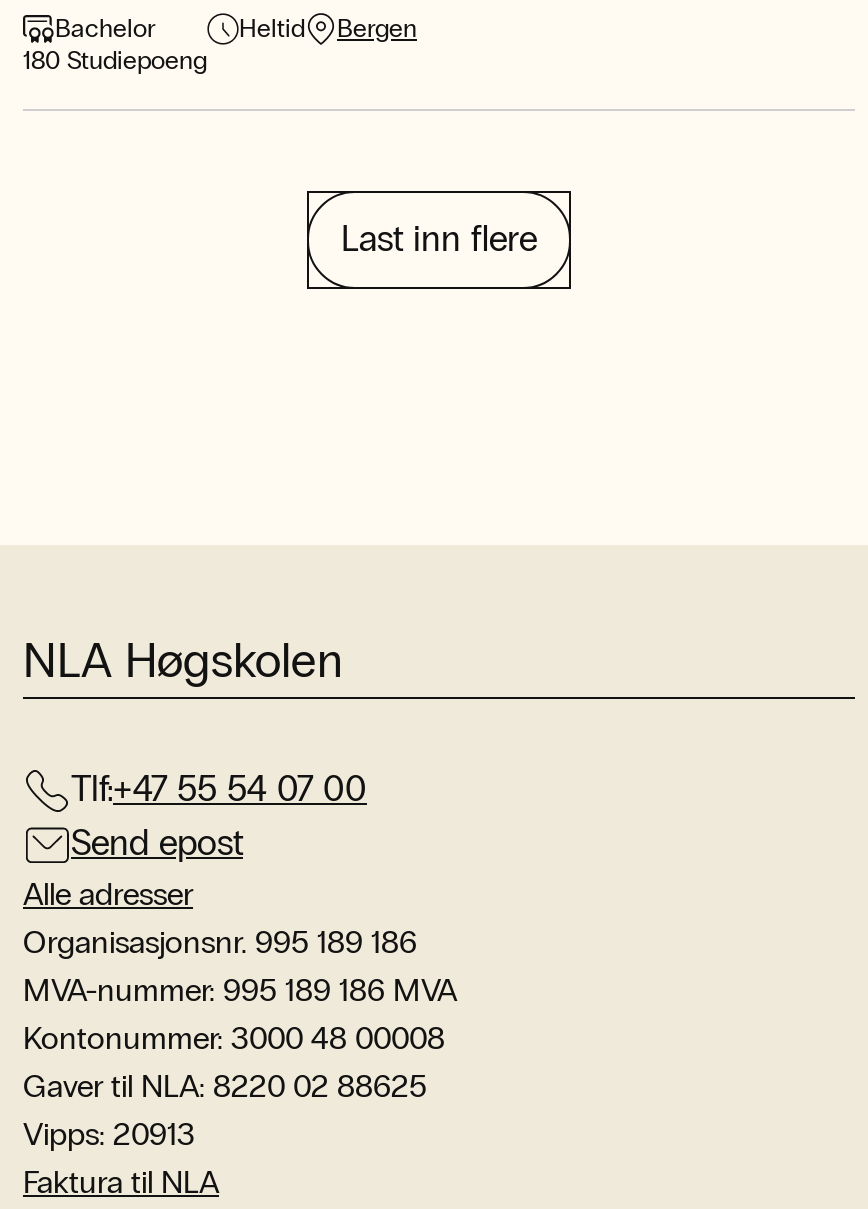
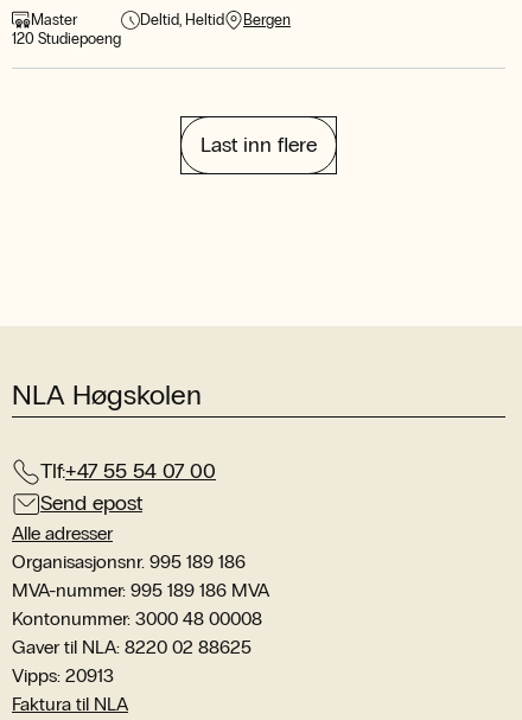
[23,13,207,77] Bachelor | 180 Studiepoeng -> [12,11,121,49] Master | 120 Studiepoeng
[239,13,305,45] Heltid -> [140,11,224,30] Deltid Heltid

